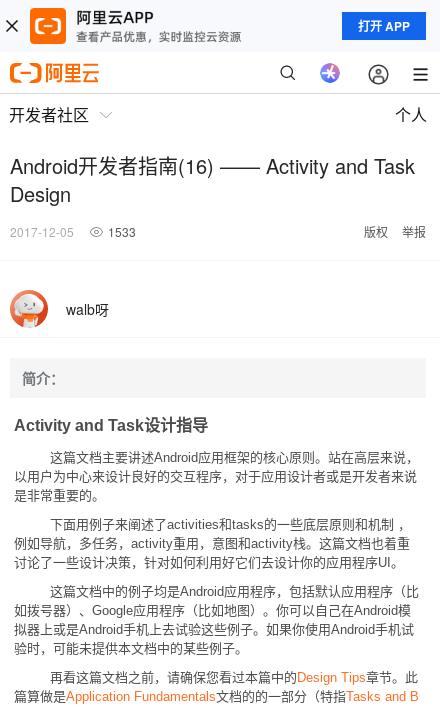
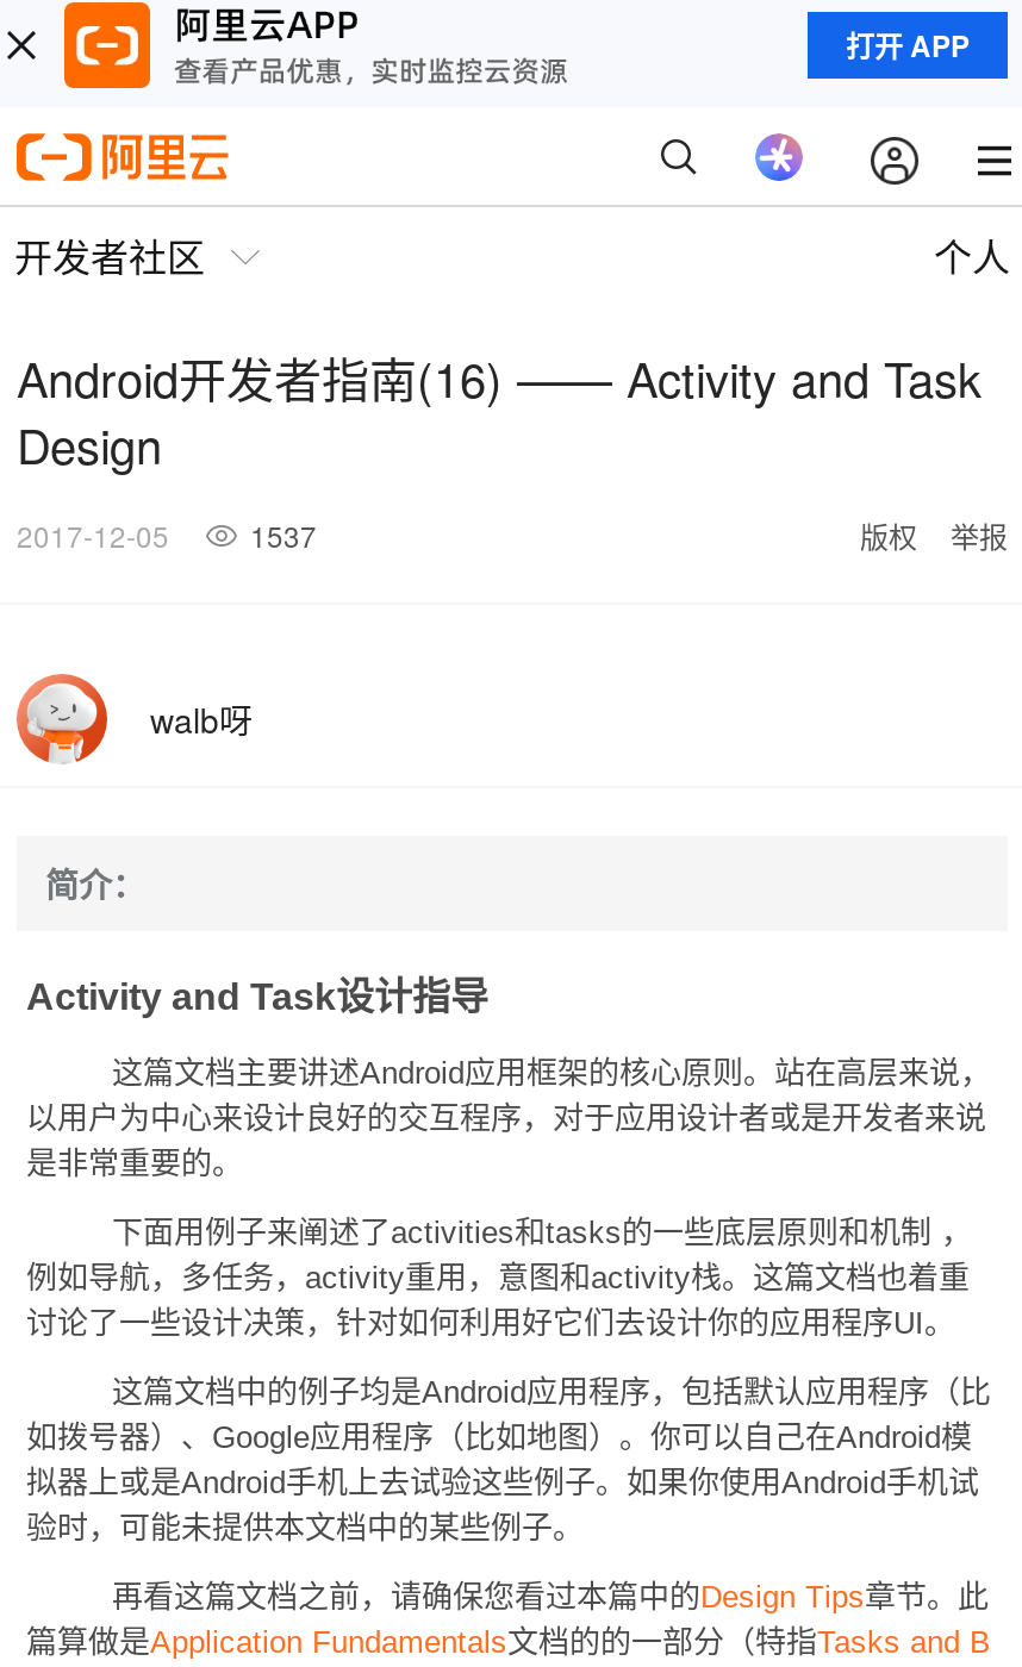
[10,223,136,240] 2017-12-05 1533 -> [17,514,317,555] 2017-12-05 1537

